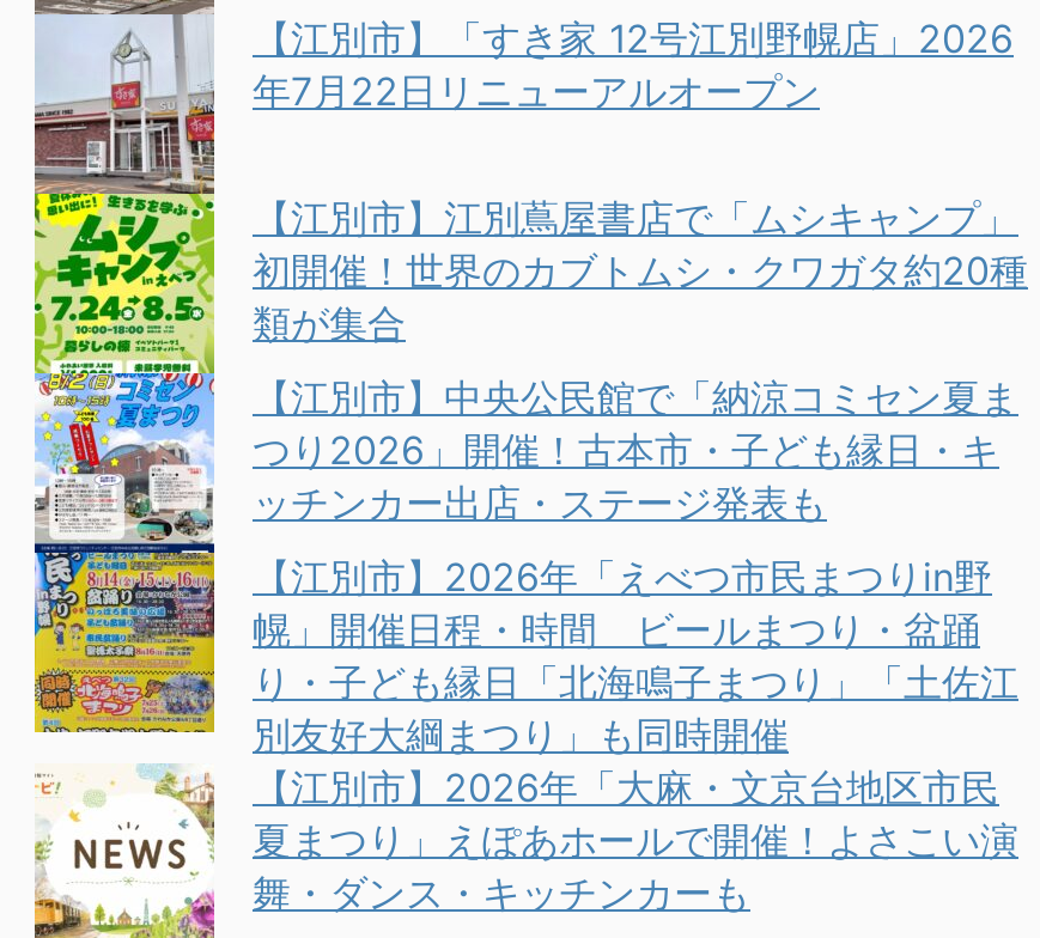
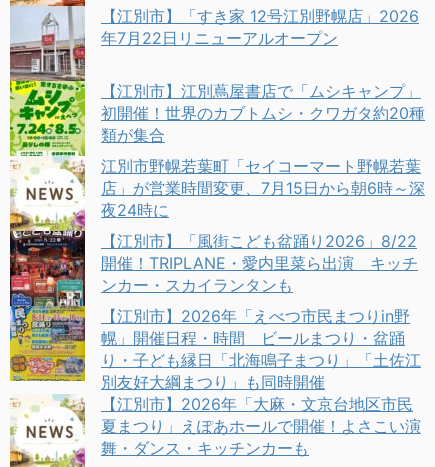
[35,366,1018,555] [image] | 【江別市】中央公民館で「納涼コミセン夏ま | つり2026」開催！古本市・子ども縁日・キ | ッチンカー出店・ステージ発表も -> [9,155,425,306] [image] | 江別市野幌若葉町「セイコーマート野幌若葉 | 店」が営業時間変更、7月15日から朝6時～深 | 夜24時に | 【江別市】「風街こども盆踊り2026」8/22 | 開催！TRIPLANE・愛内里菜ら出演 キッチ | ンカー・スカイランタンも

